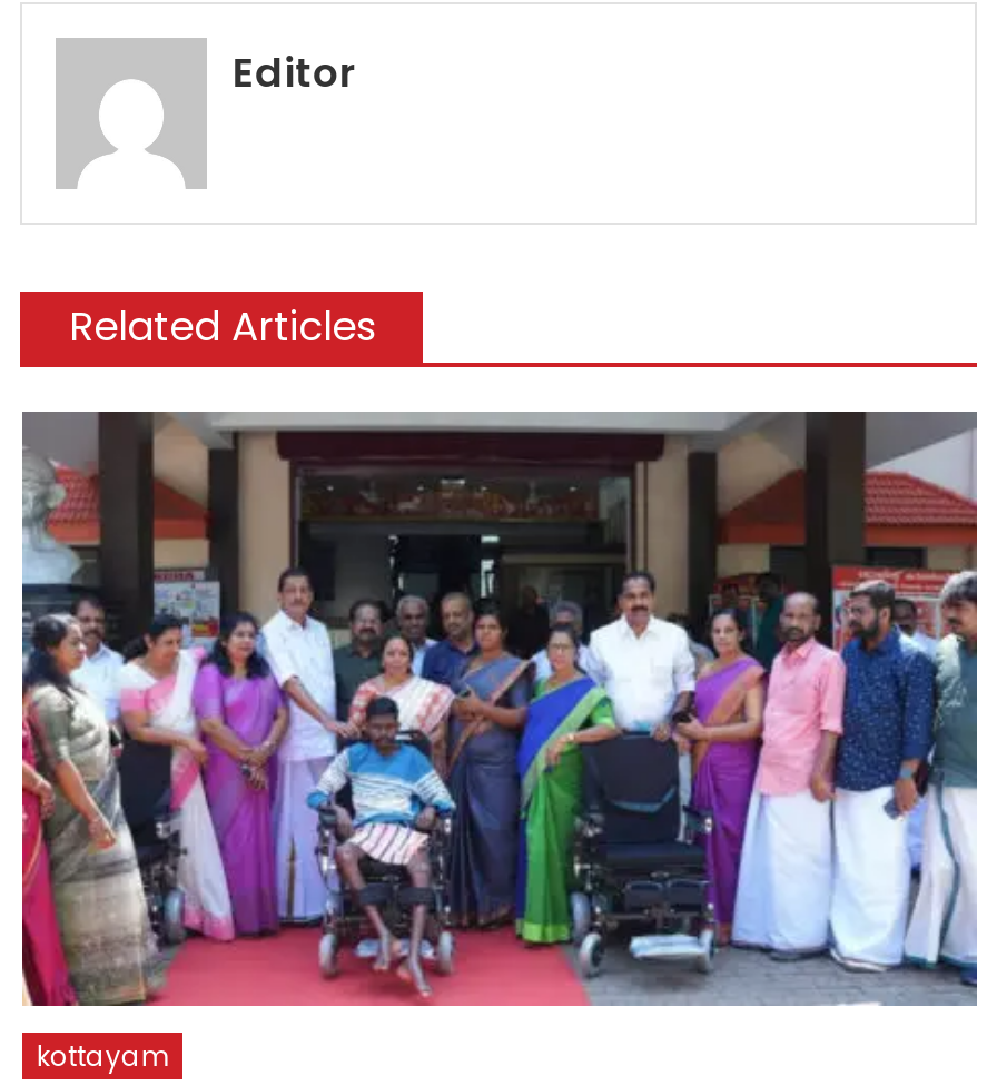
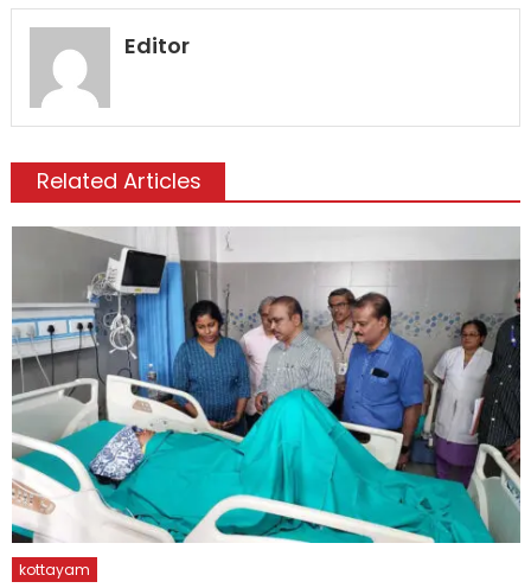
[20,409,979,1008] [image] -> [11,226,522,544] [image]

